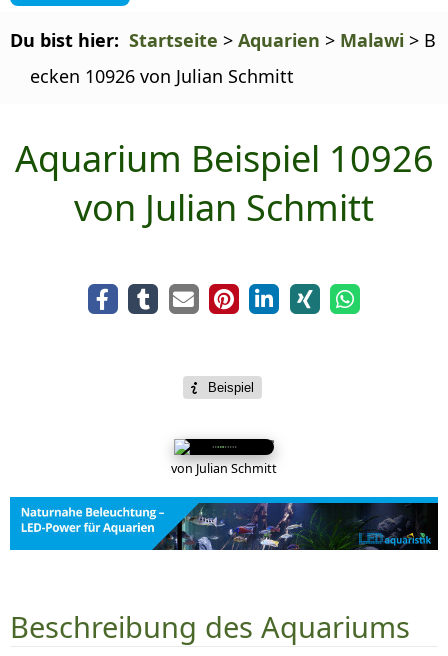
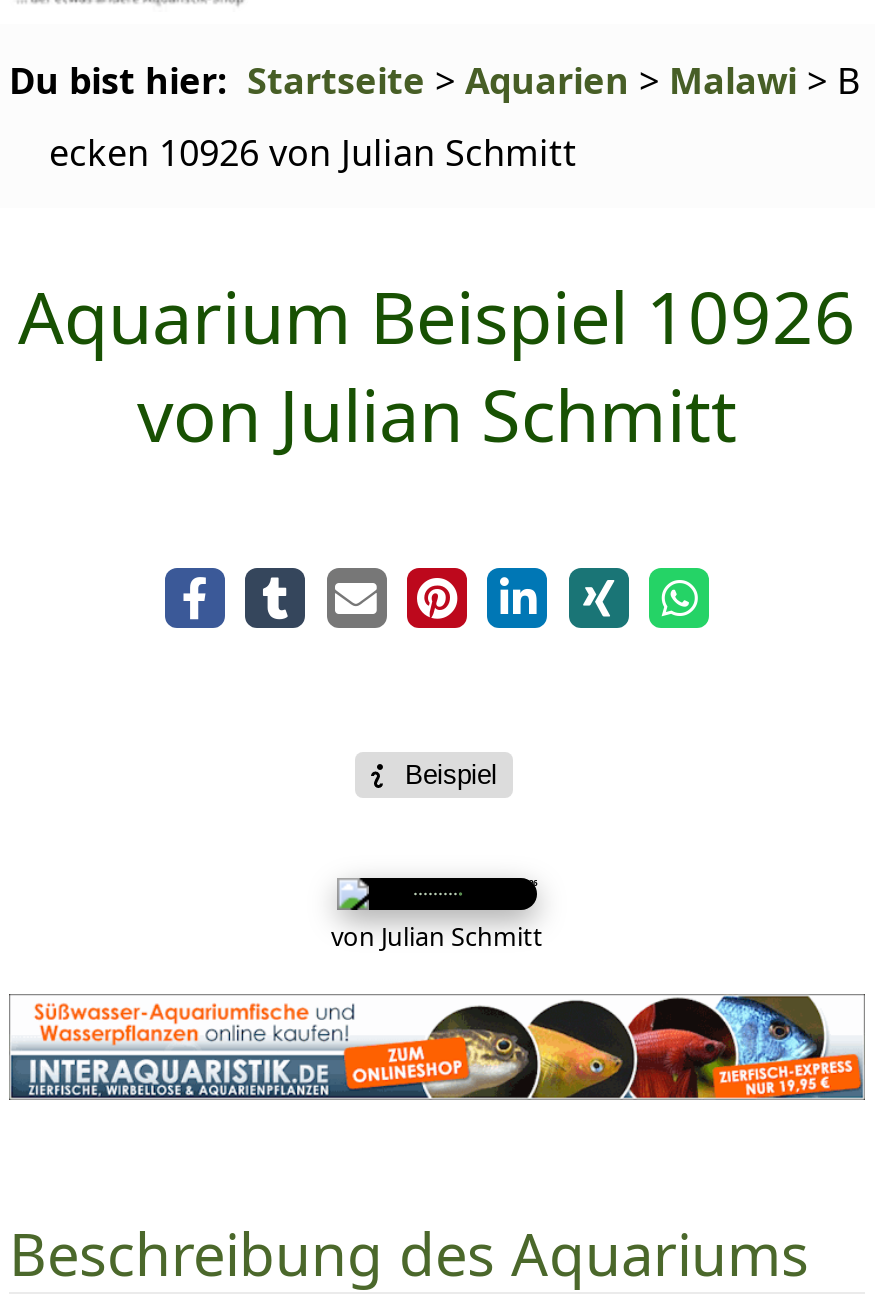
[9,496,439,551] [image] -> [9,994,865,1100] [image]

